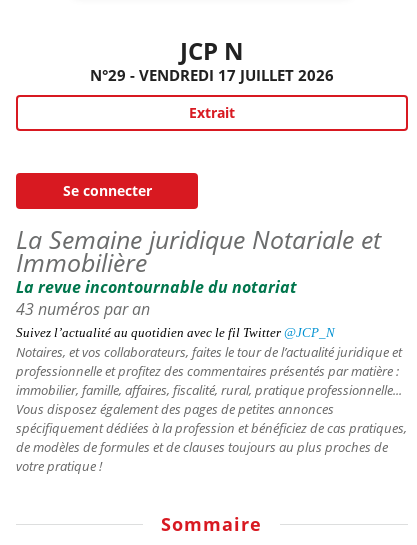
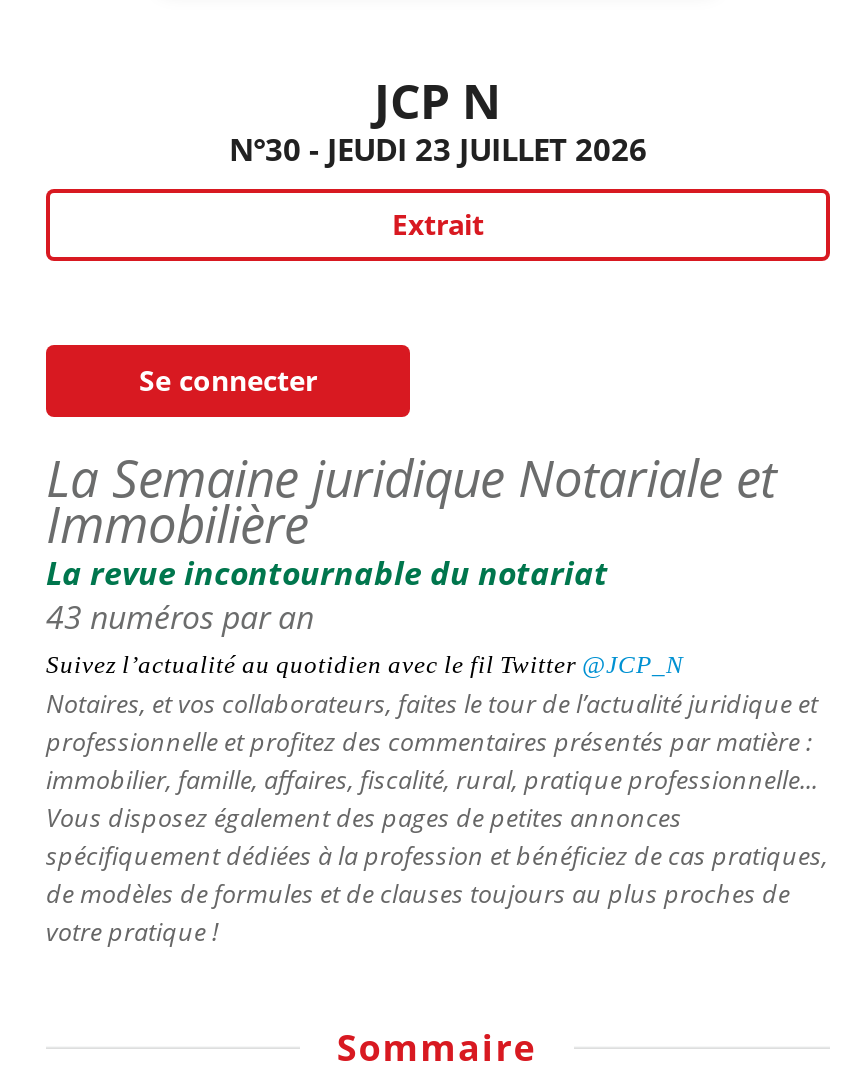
[90,65,334,86] N°29 - VENDREDI 17 JUILLET 2026 -> [229,129,647,171] N°30 - JEUDI 23 JUILLET 2026

